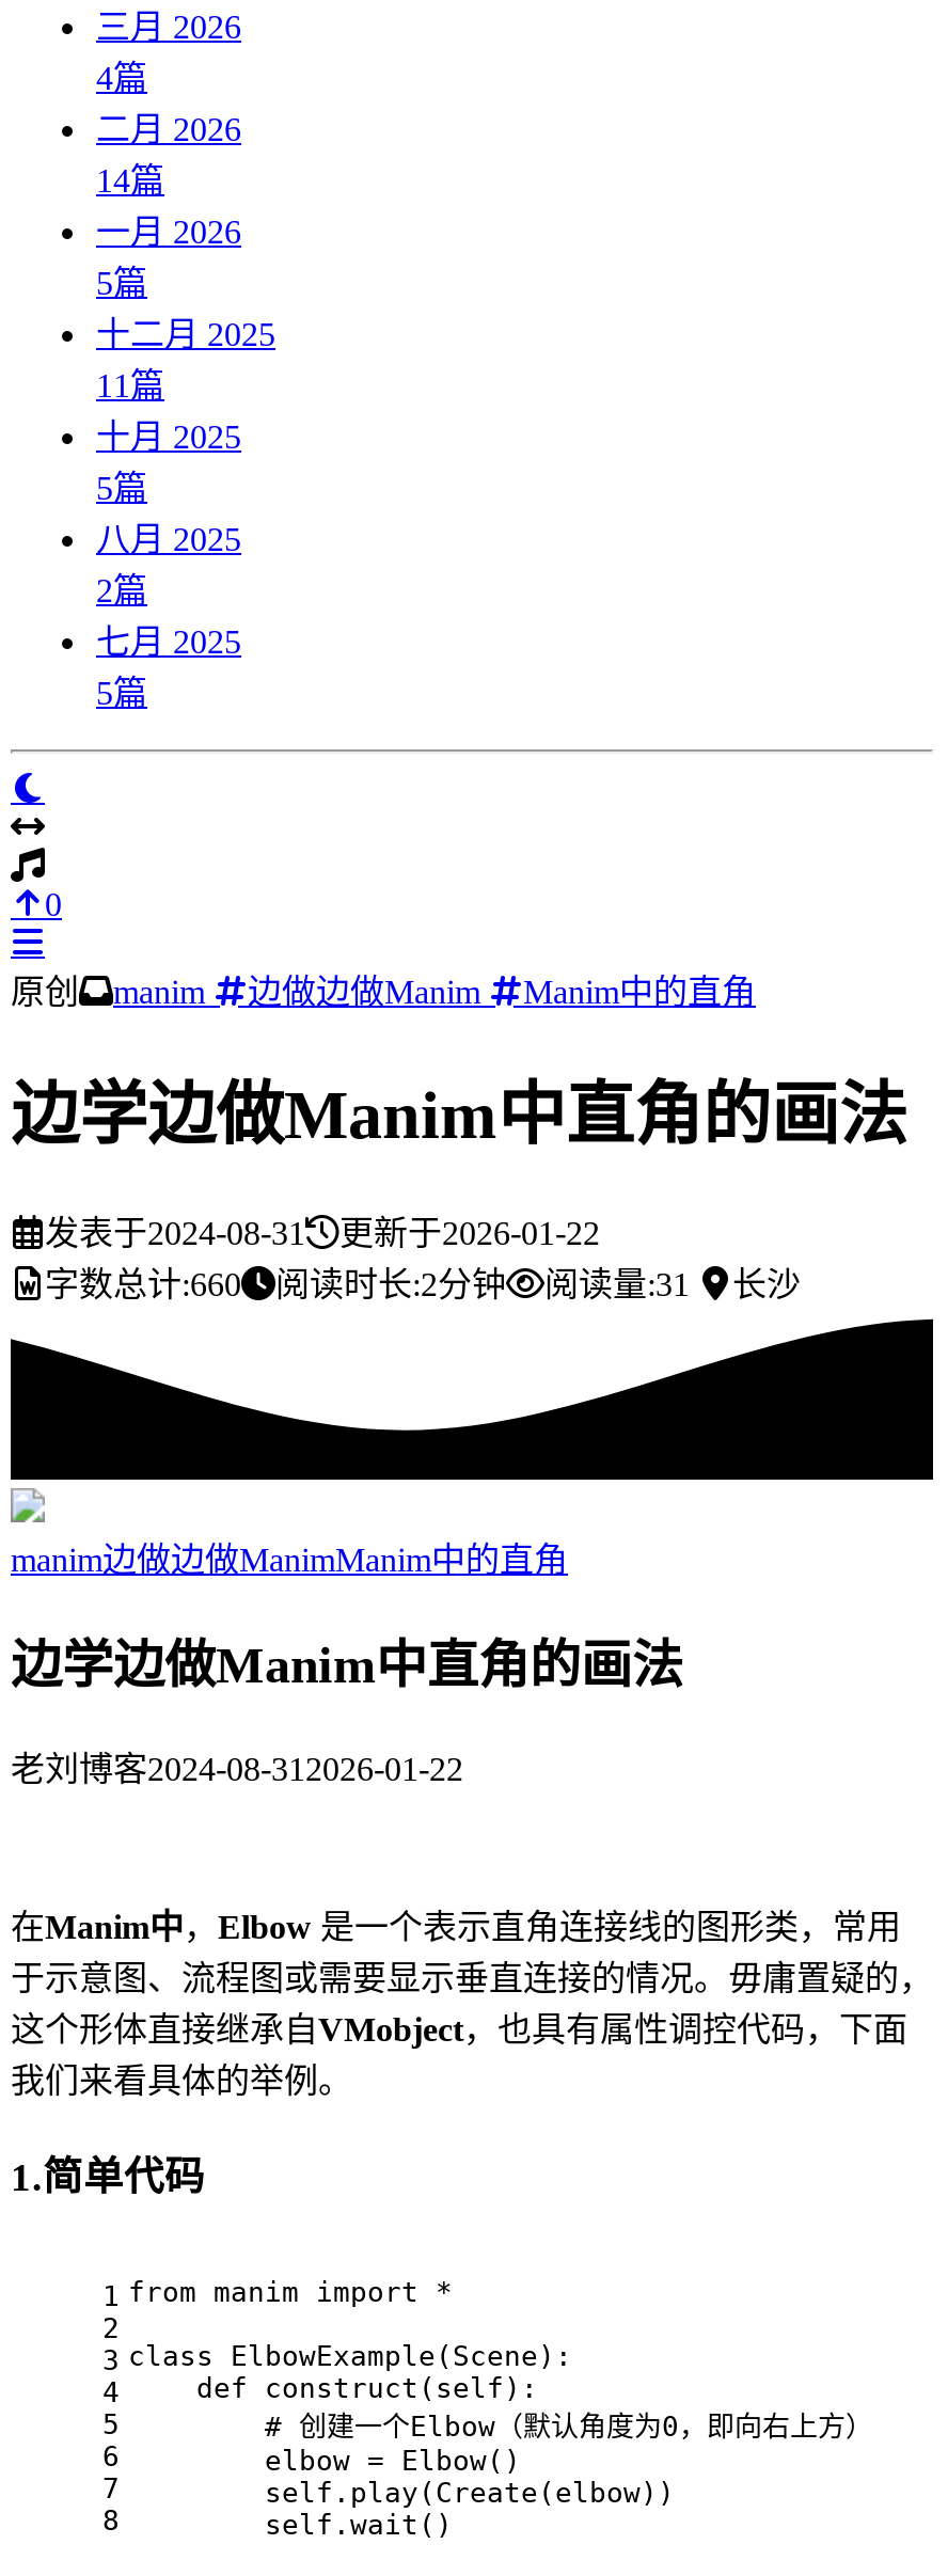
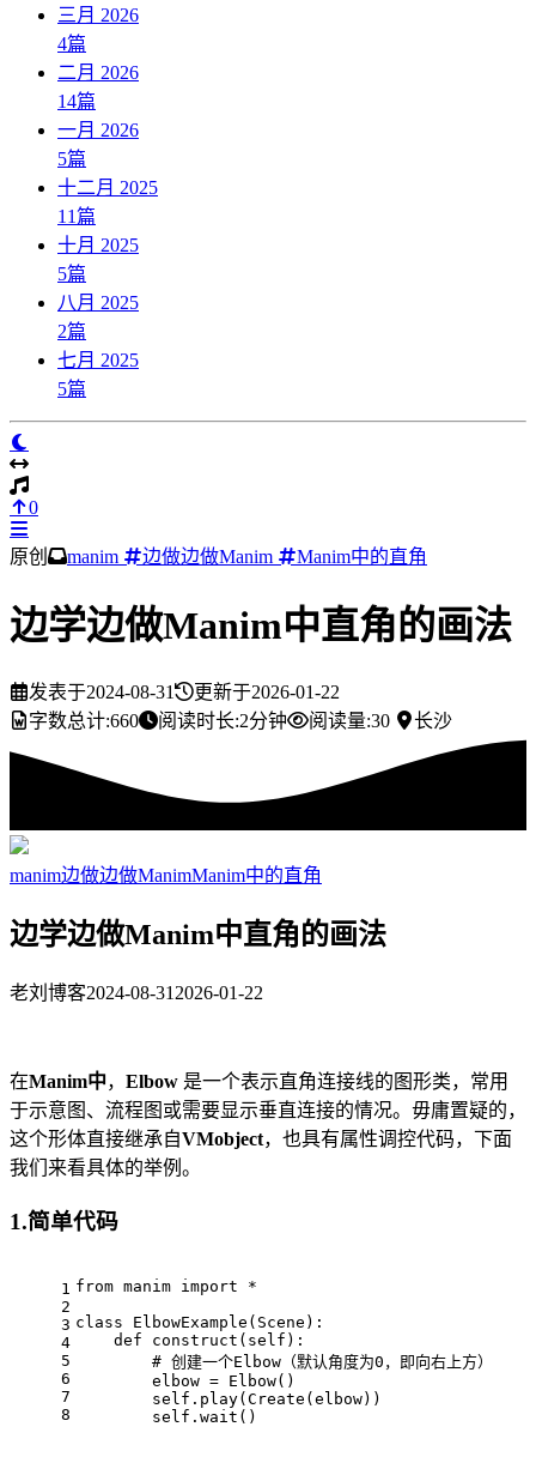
[45,1266,801,1302] 字数总计:660 阅读时长:2分钟 阅读量:31 长沙 -> [29,710,452,731] 字数总计:660 阅读时长:2分钟 阅读量:30 长沙

